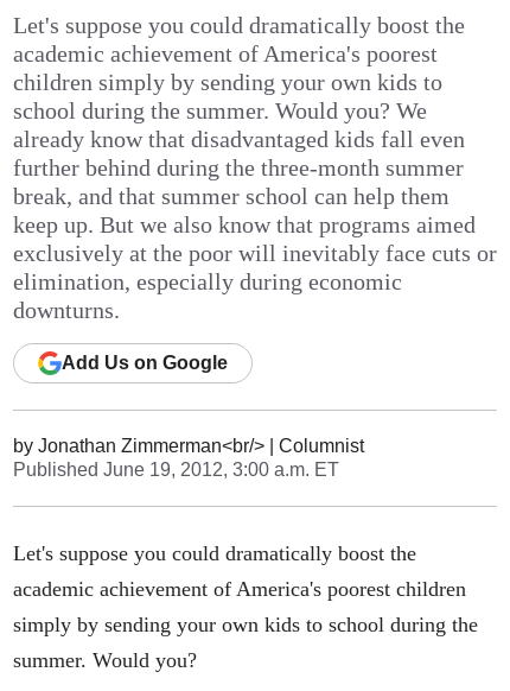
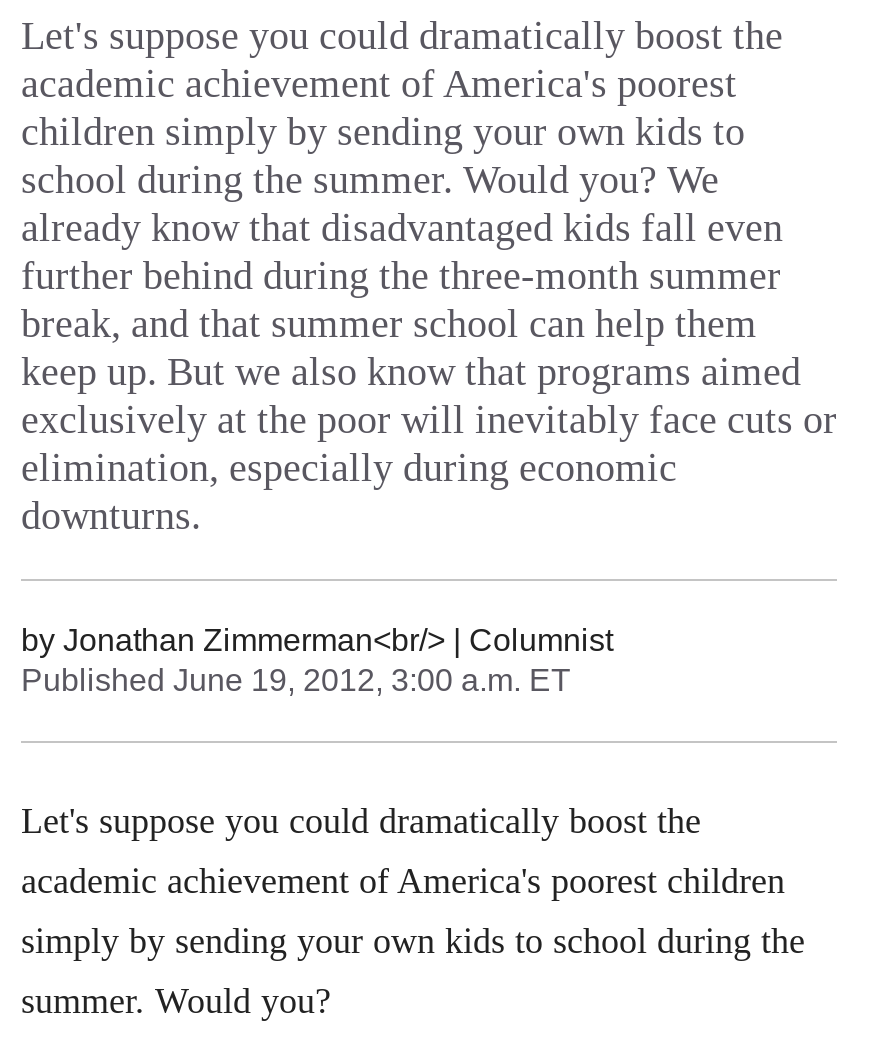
[62,353,228,373] Add Us on Google -> none

